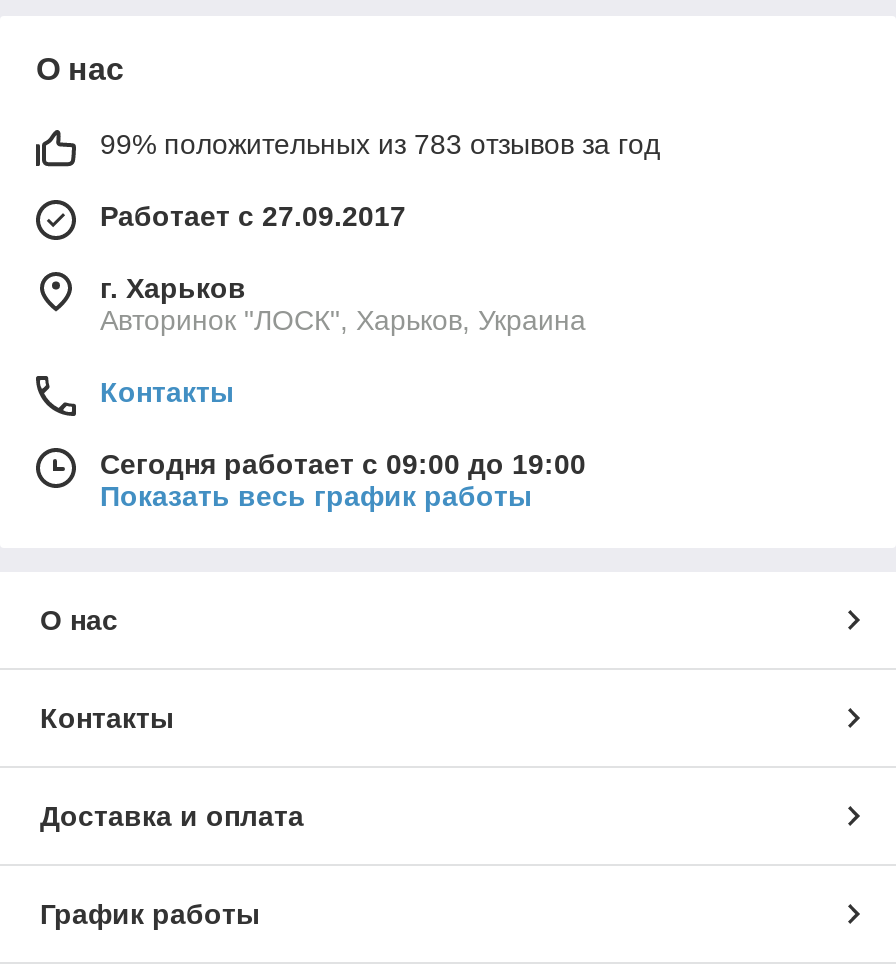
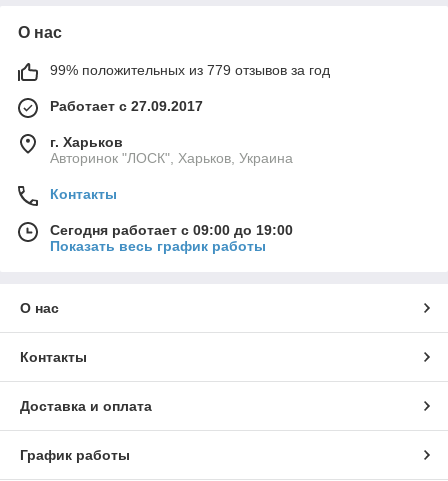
[100,128,660,160] 99% положительных из 783 отзывов за год -> [50,62,330,78] 99% положительных из 779 отзывов за год

